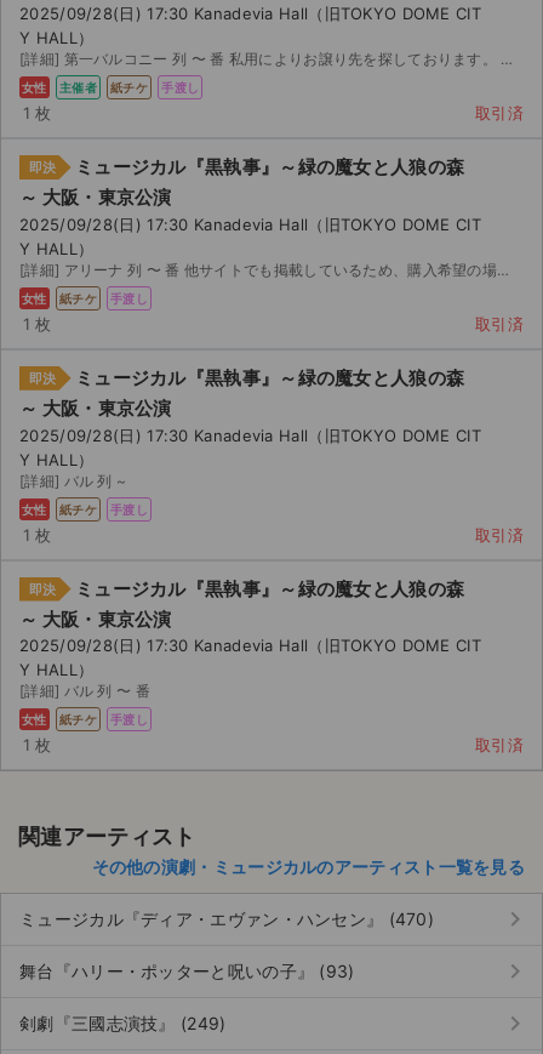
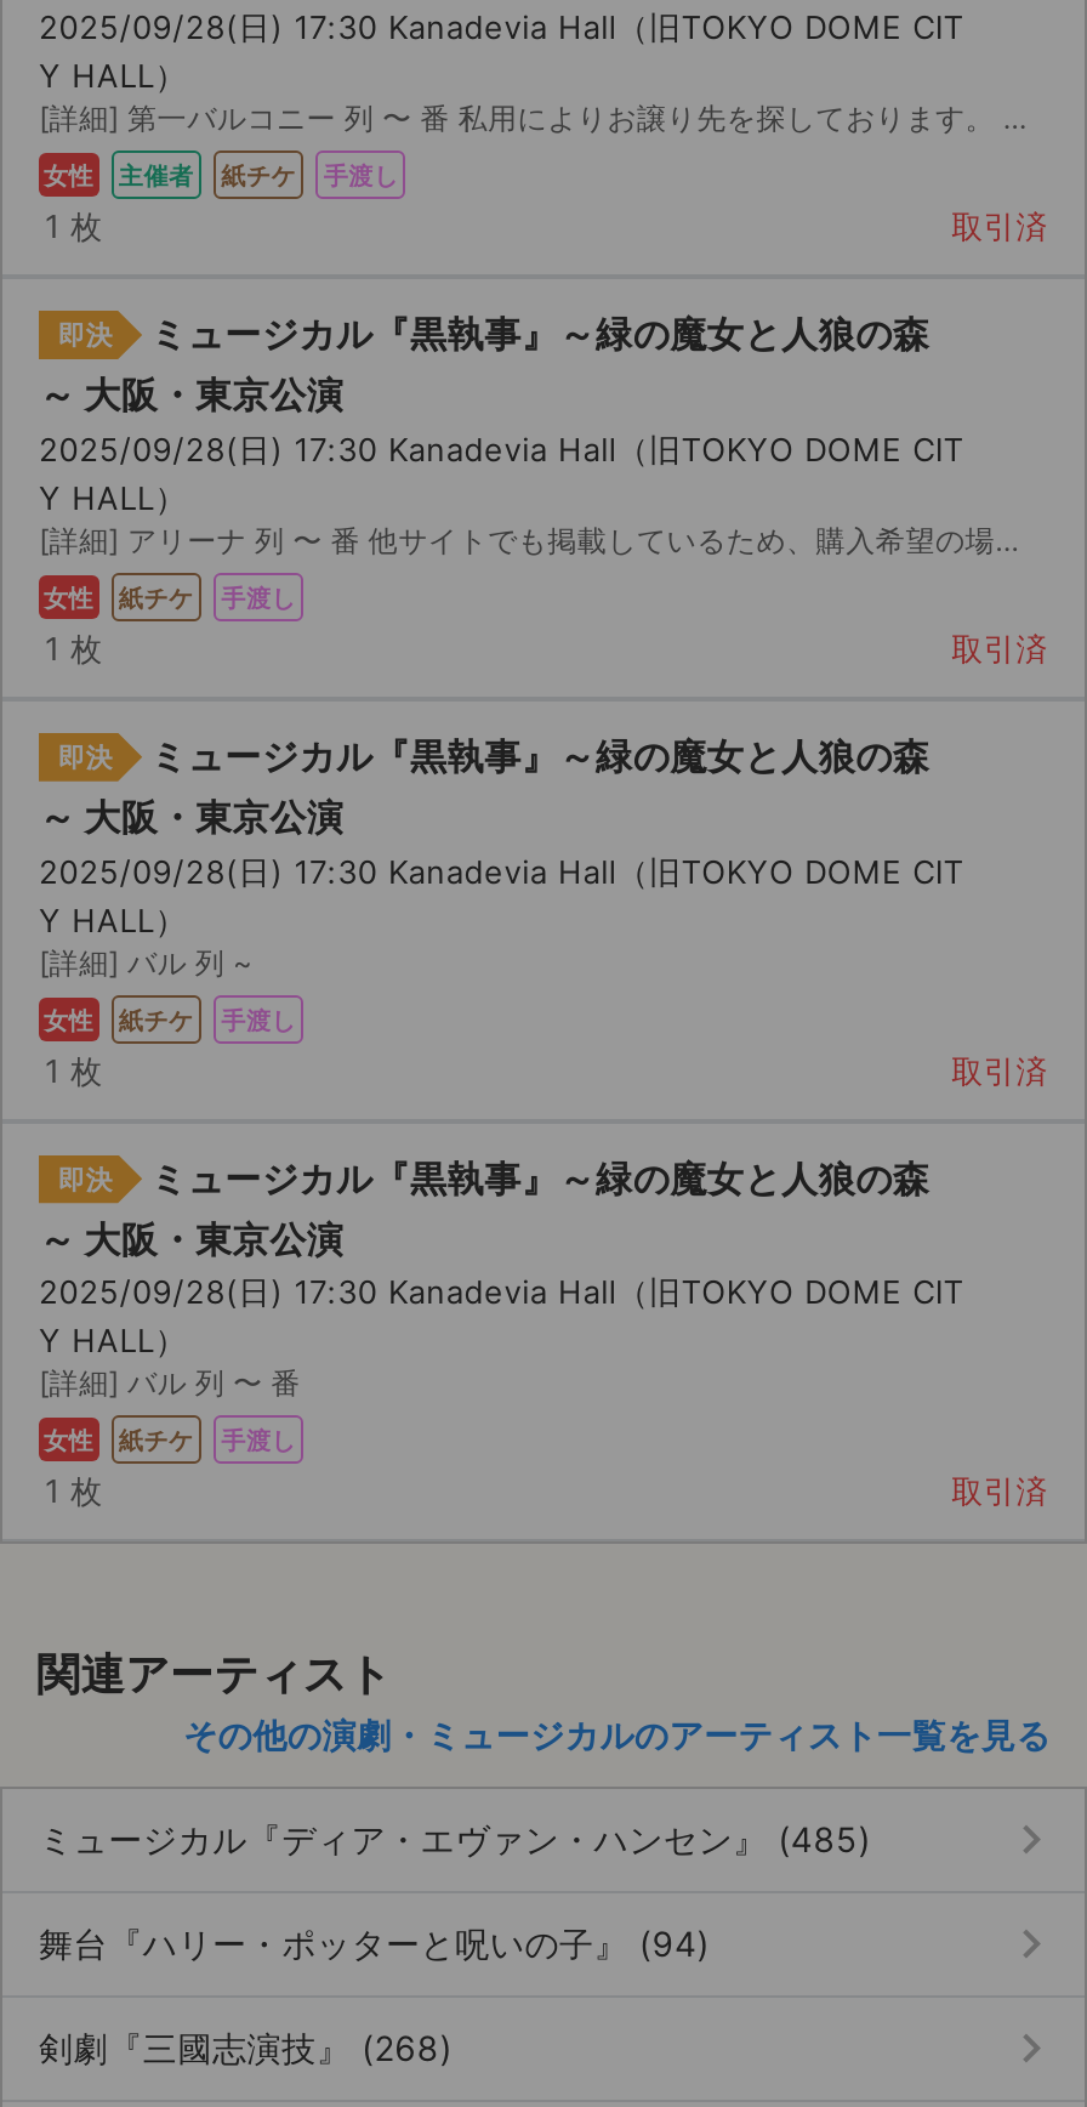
[19,909,434,930] ミュージカル『ディア・エヴァン・ハンセン』 (470) -> [39,1819,871,1860] ミュージカル『ディア・エヴァン・ハンセン』 (485)
[19,961,355,982] 舞台『ハリー・ポッターと呪いの子』 (93) -> [39,1923,710,1965] 舞台『ハリー・ポッターと呪いの子』 (94)
[19,1013,226,1034] 剣劇『三國志演技』 (249) -> [39,2028,453,2069] 剣劇『三國志演技』 (268)

